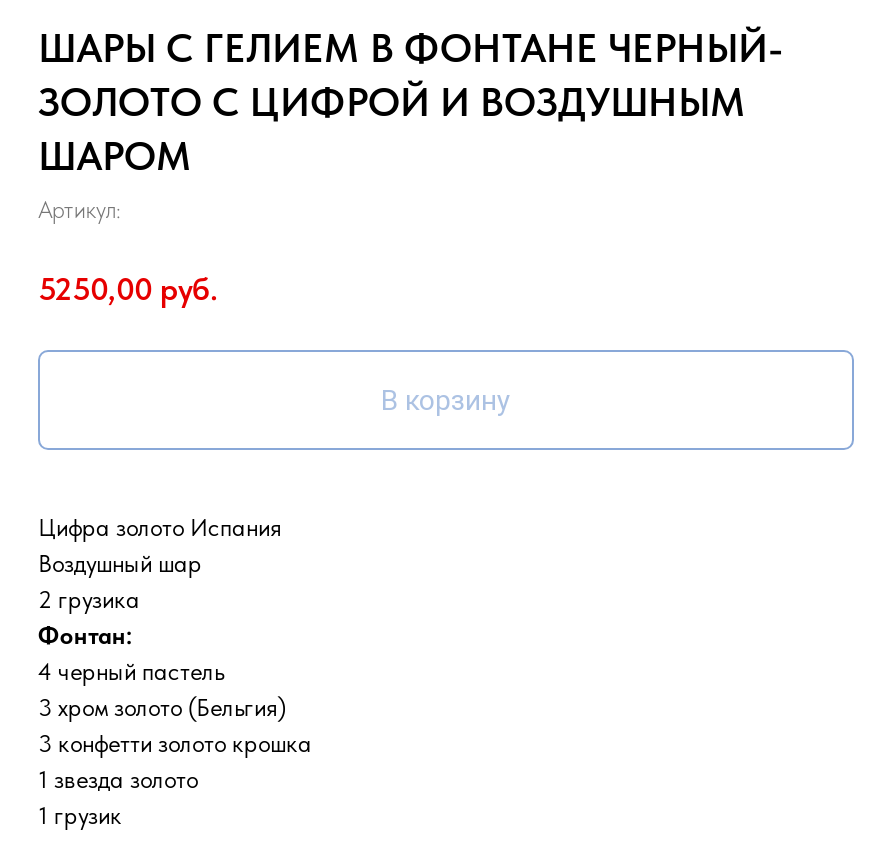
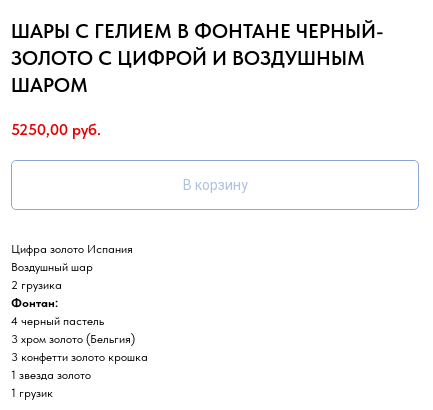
[38,196,120,224] Артикул: -> none

